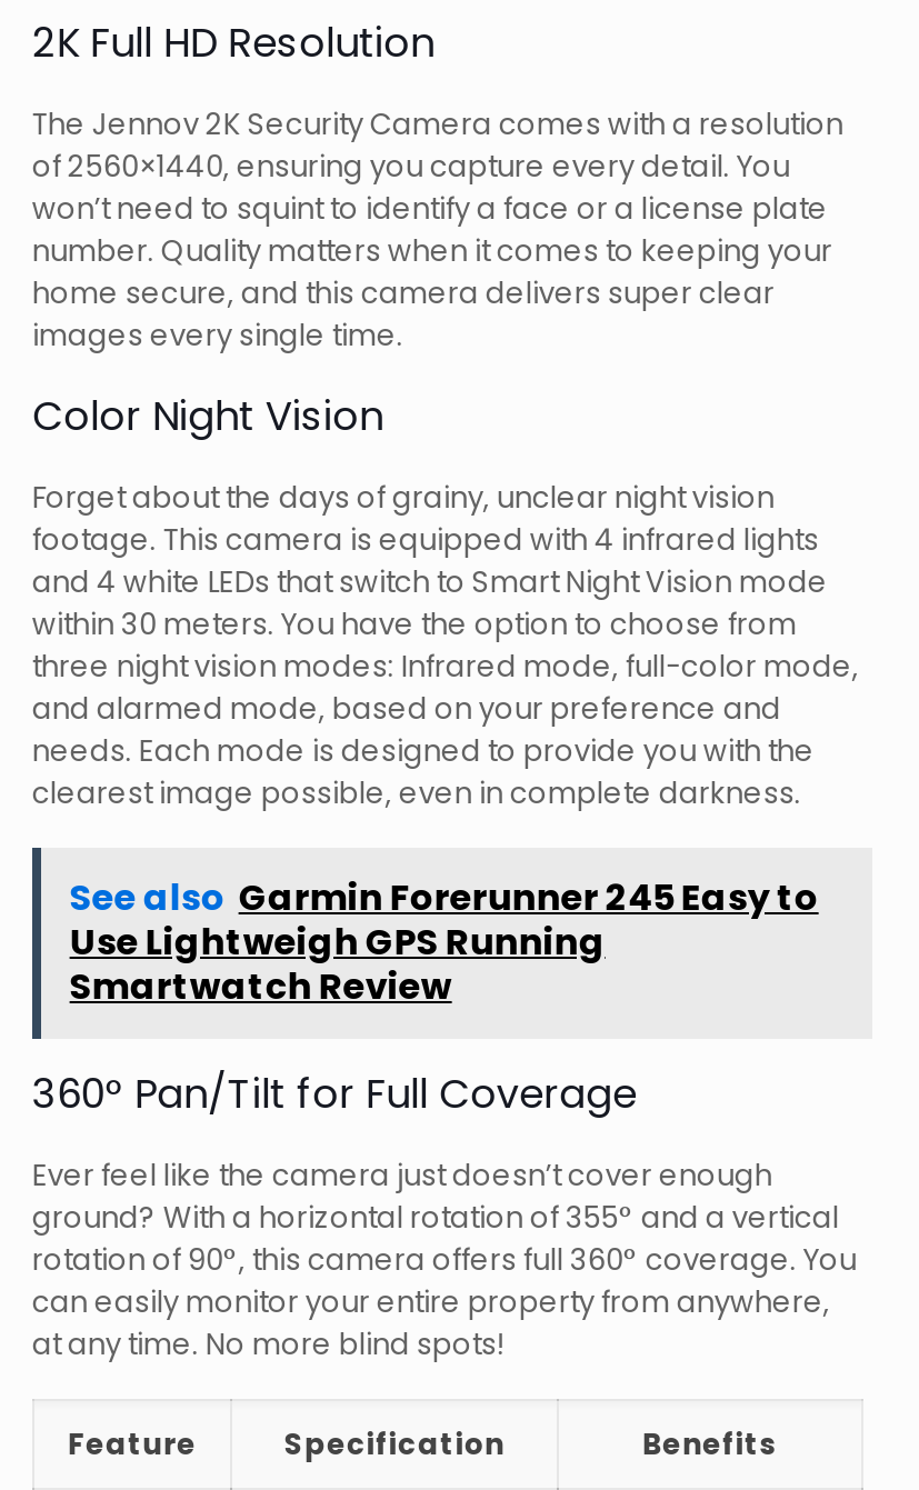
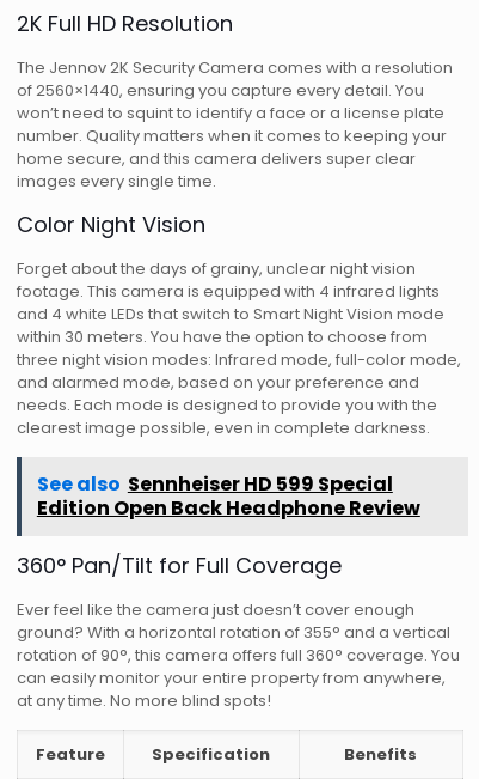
[70,873,819,1013] See also Garmin Forerunner 245 Easy to | Use Lightweigh GPS Running | Smartwatch Review -> [37,471,420,522] See also Sennheiser HD 599 Special | Edition Open Back Headphone Review

